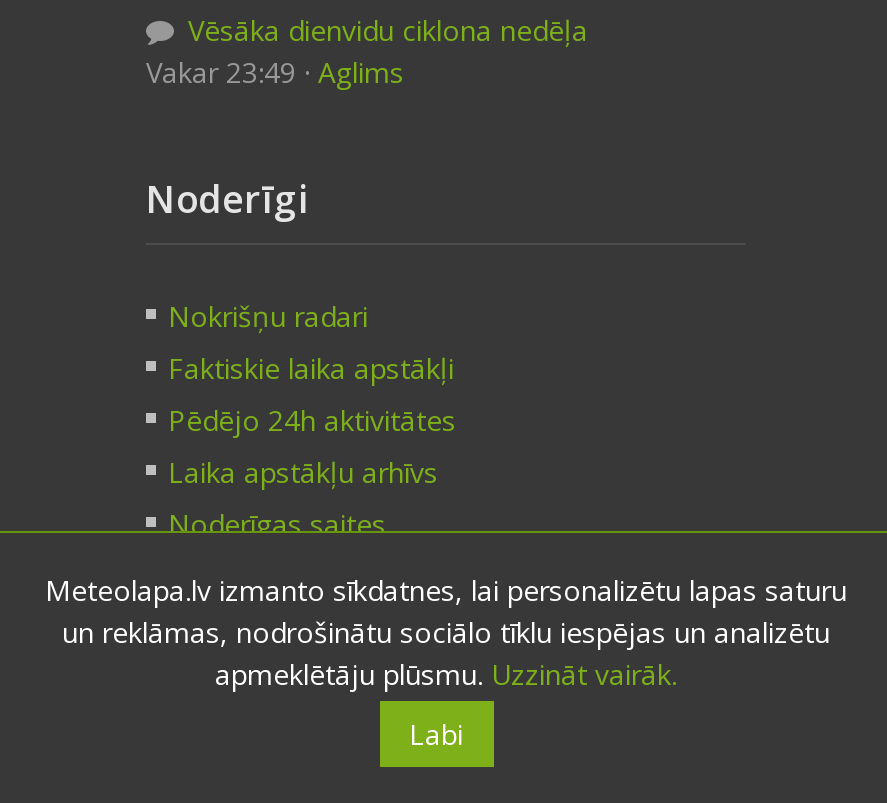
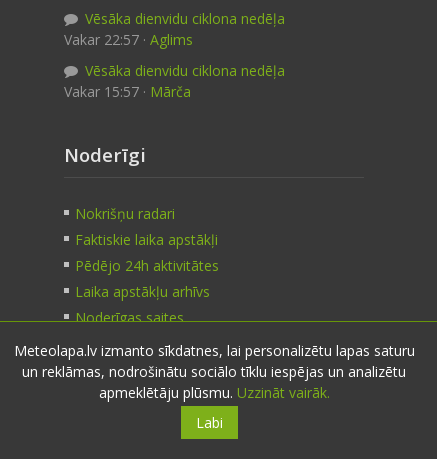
[146,53,404,91] Vakar 23:49 · Aglims -> [64,30,285,101] Vakar 22:57 · Aglims | Vēsāka dienvidu ciklona nedēļa | Vakar 15:57 · Mārča

